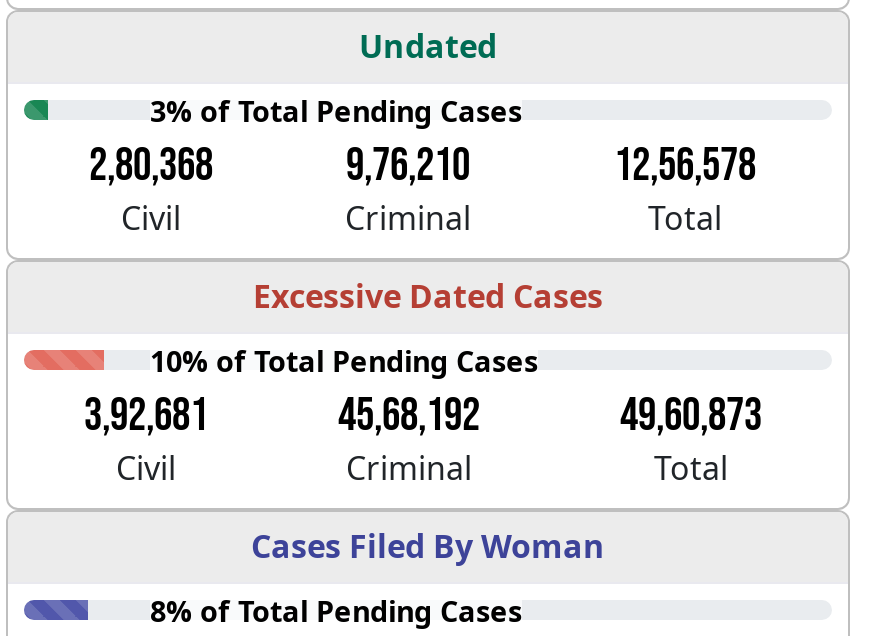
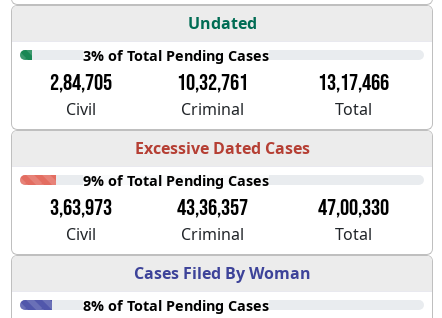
[89,138,213,194] 2,80,368 -> [50,69,112,97] 2,84,705
[346,138,470,194] 9,76,210 -> [177,69,248,97] 10,32,761
[614,138,756,194] 12,56,578 -> [318,69,389,97] 13,17,466
[150,341,538,379] 10% of Total Pending Cases -> [83,171,269,190] 9% of Total Pending Cases
[84,388,208,444] 3,92,681 -> [50,194,112,222] 3,63,973
[338,388,480,444] 45,68,192 -> [177,194,248,222] 43,36,357
[620,388,762,444] 49,60,873 -> [318,194,389,222] 47,00,330

